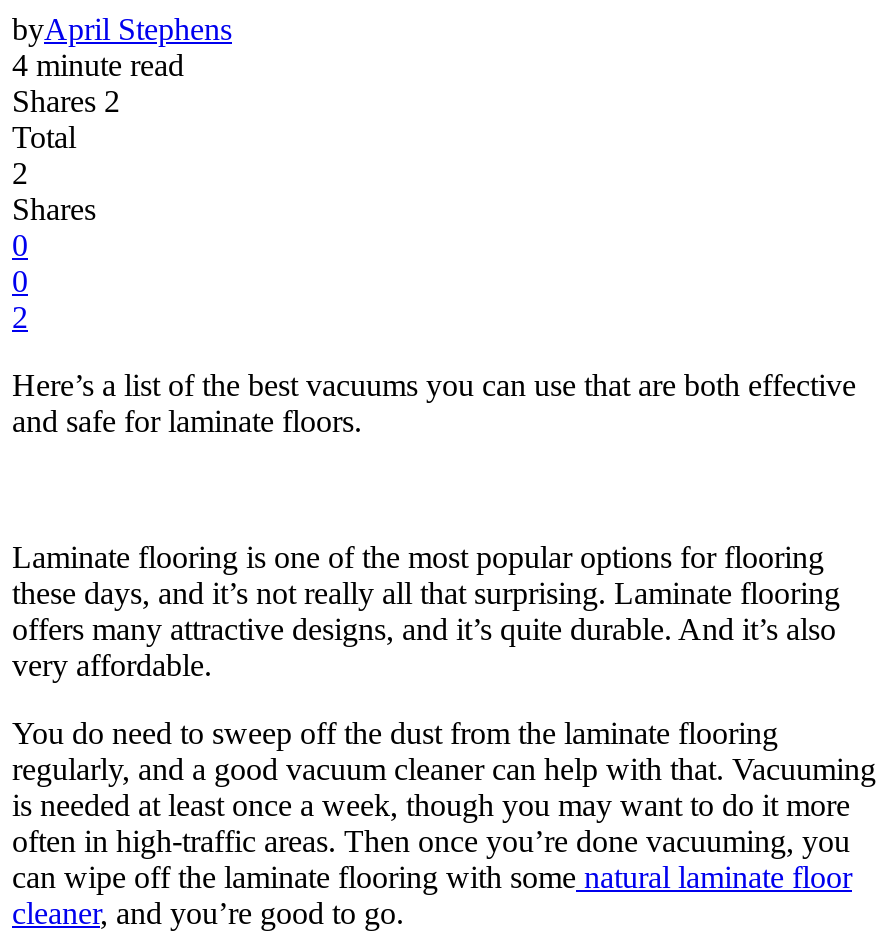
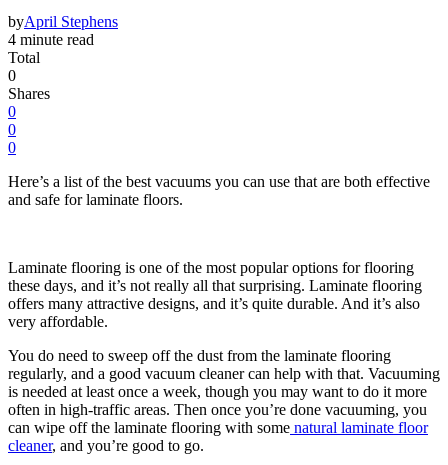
[12,84,120,118] Shares 2 -> none
[12,156,28,190] 2 -> [8,67,16,84] 0
[12,300,28,334] 2 -> [8,139,16,156] 0

